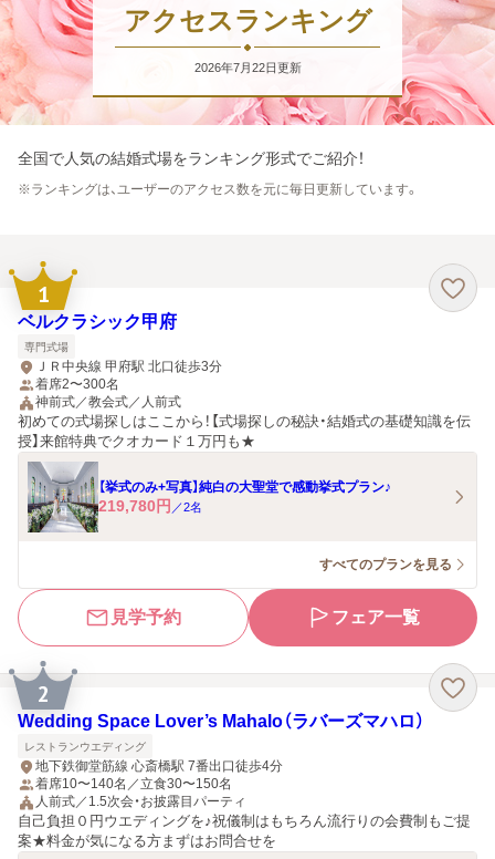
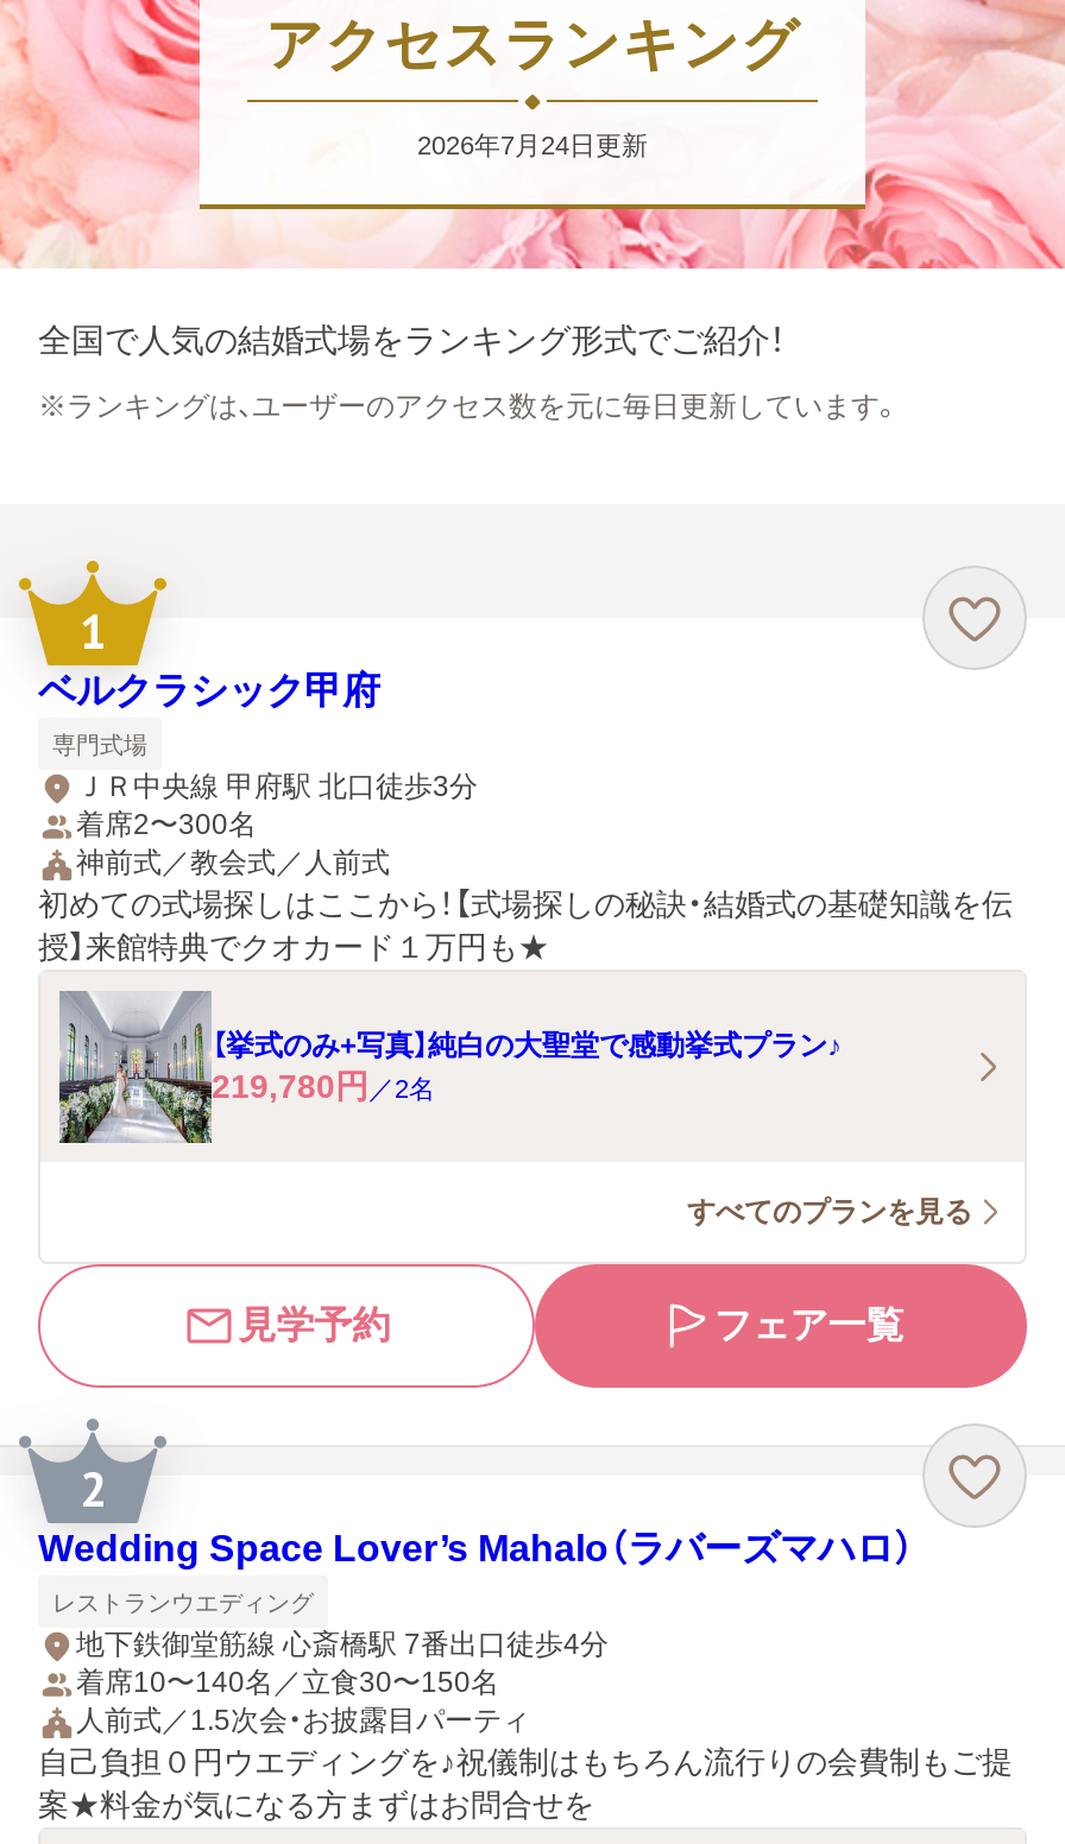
[194,60,301,74] 2026年7月22日更新 -> [417,130,648,158] 2026年7月24日更新

